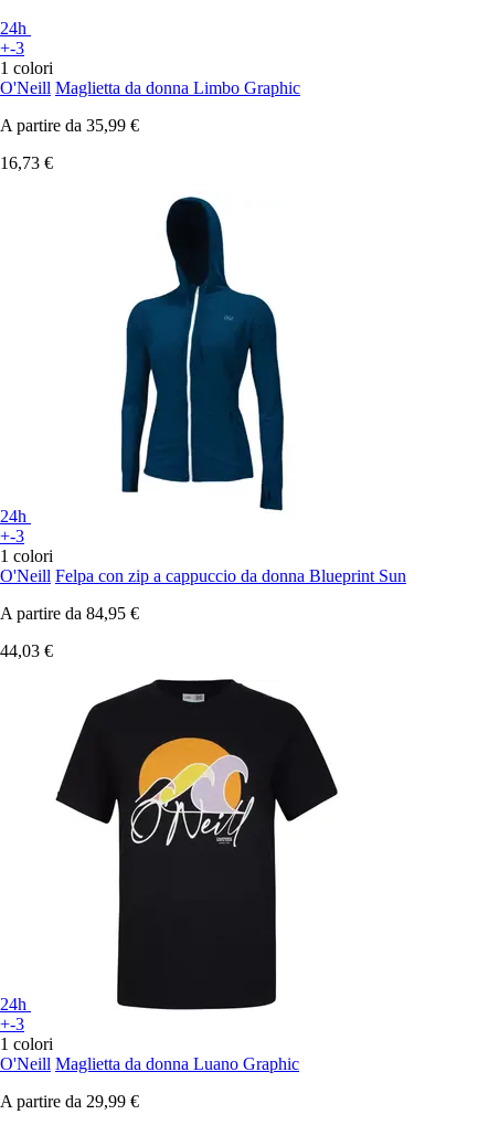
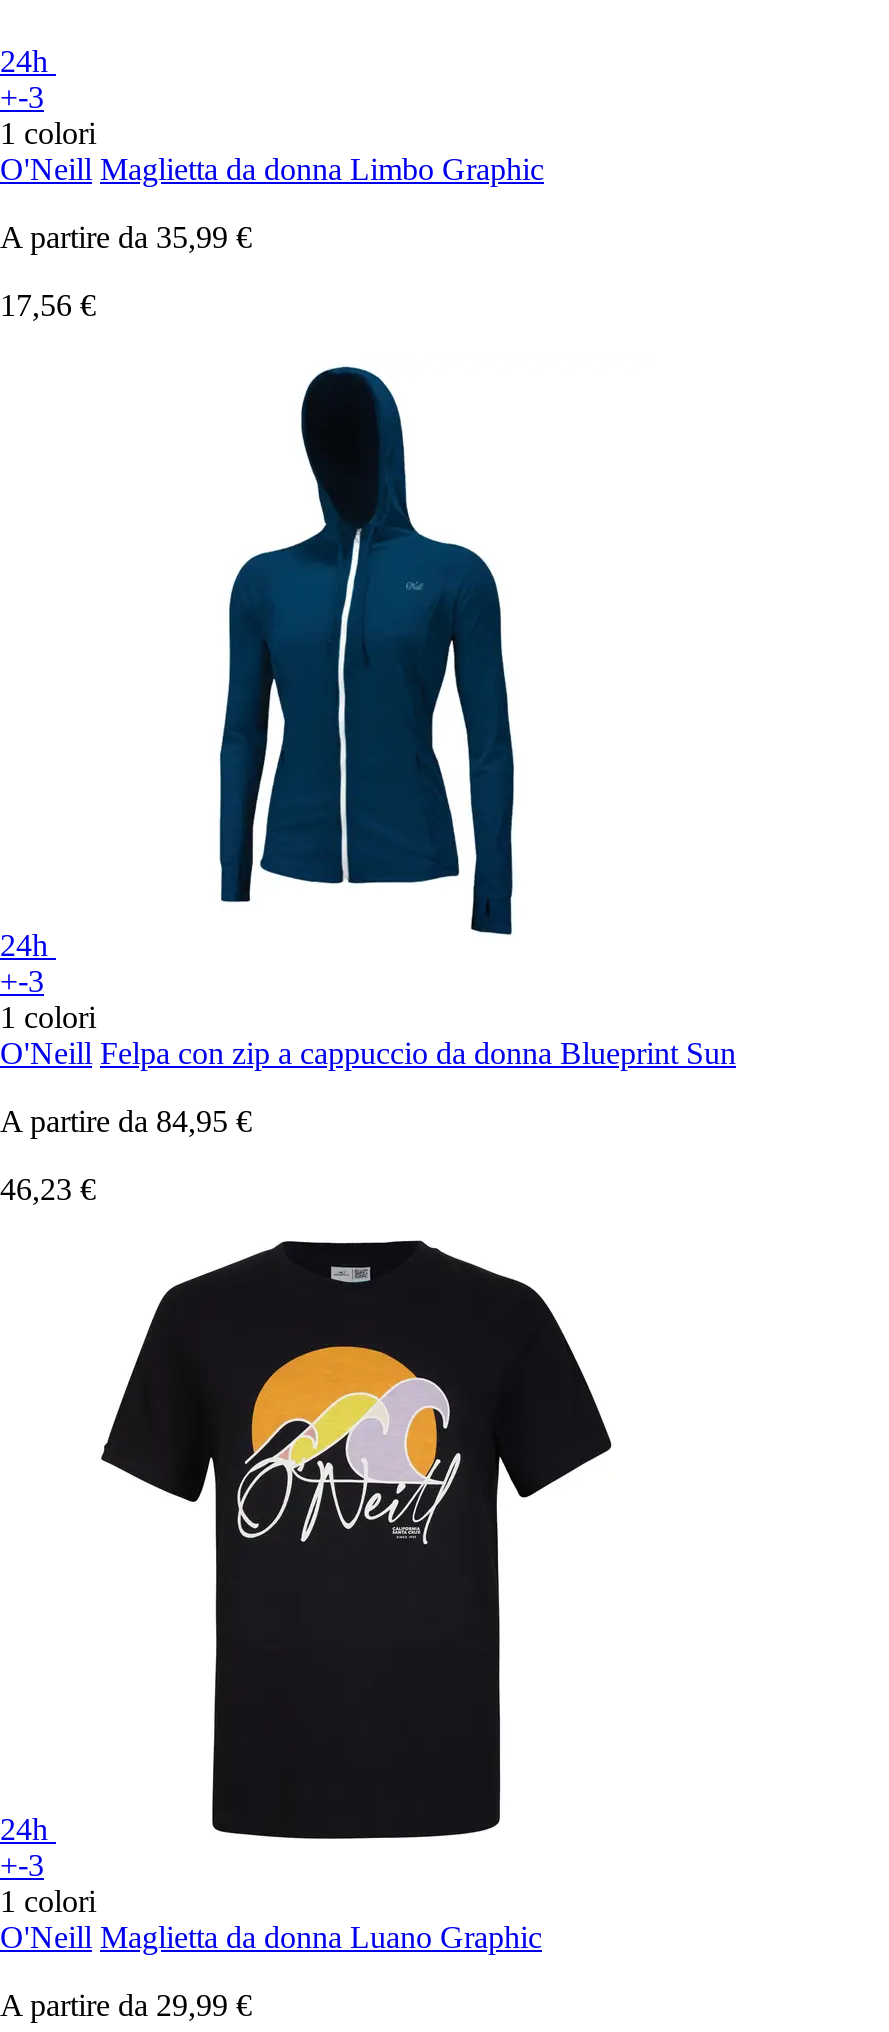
[0,154,53,172] 16,73 € -> [0,288,96,322] 17,56 €
[0,642,53,660] 44,03 € -> [0,1172,96,1206] 46,23 €

